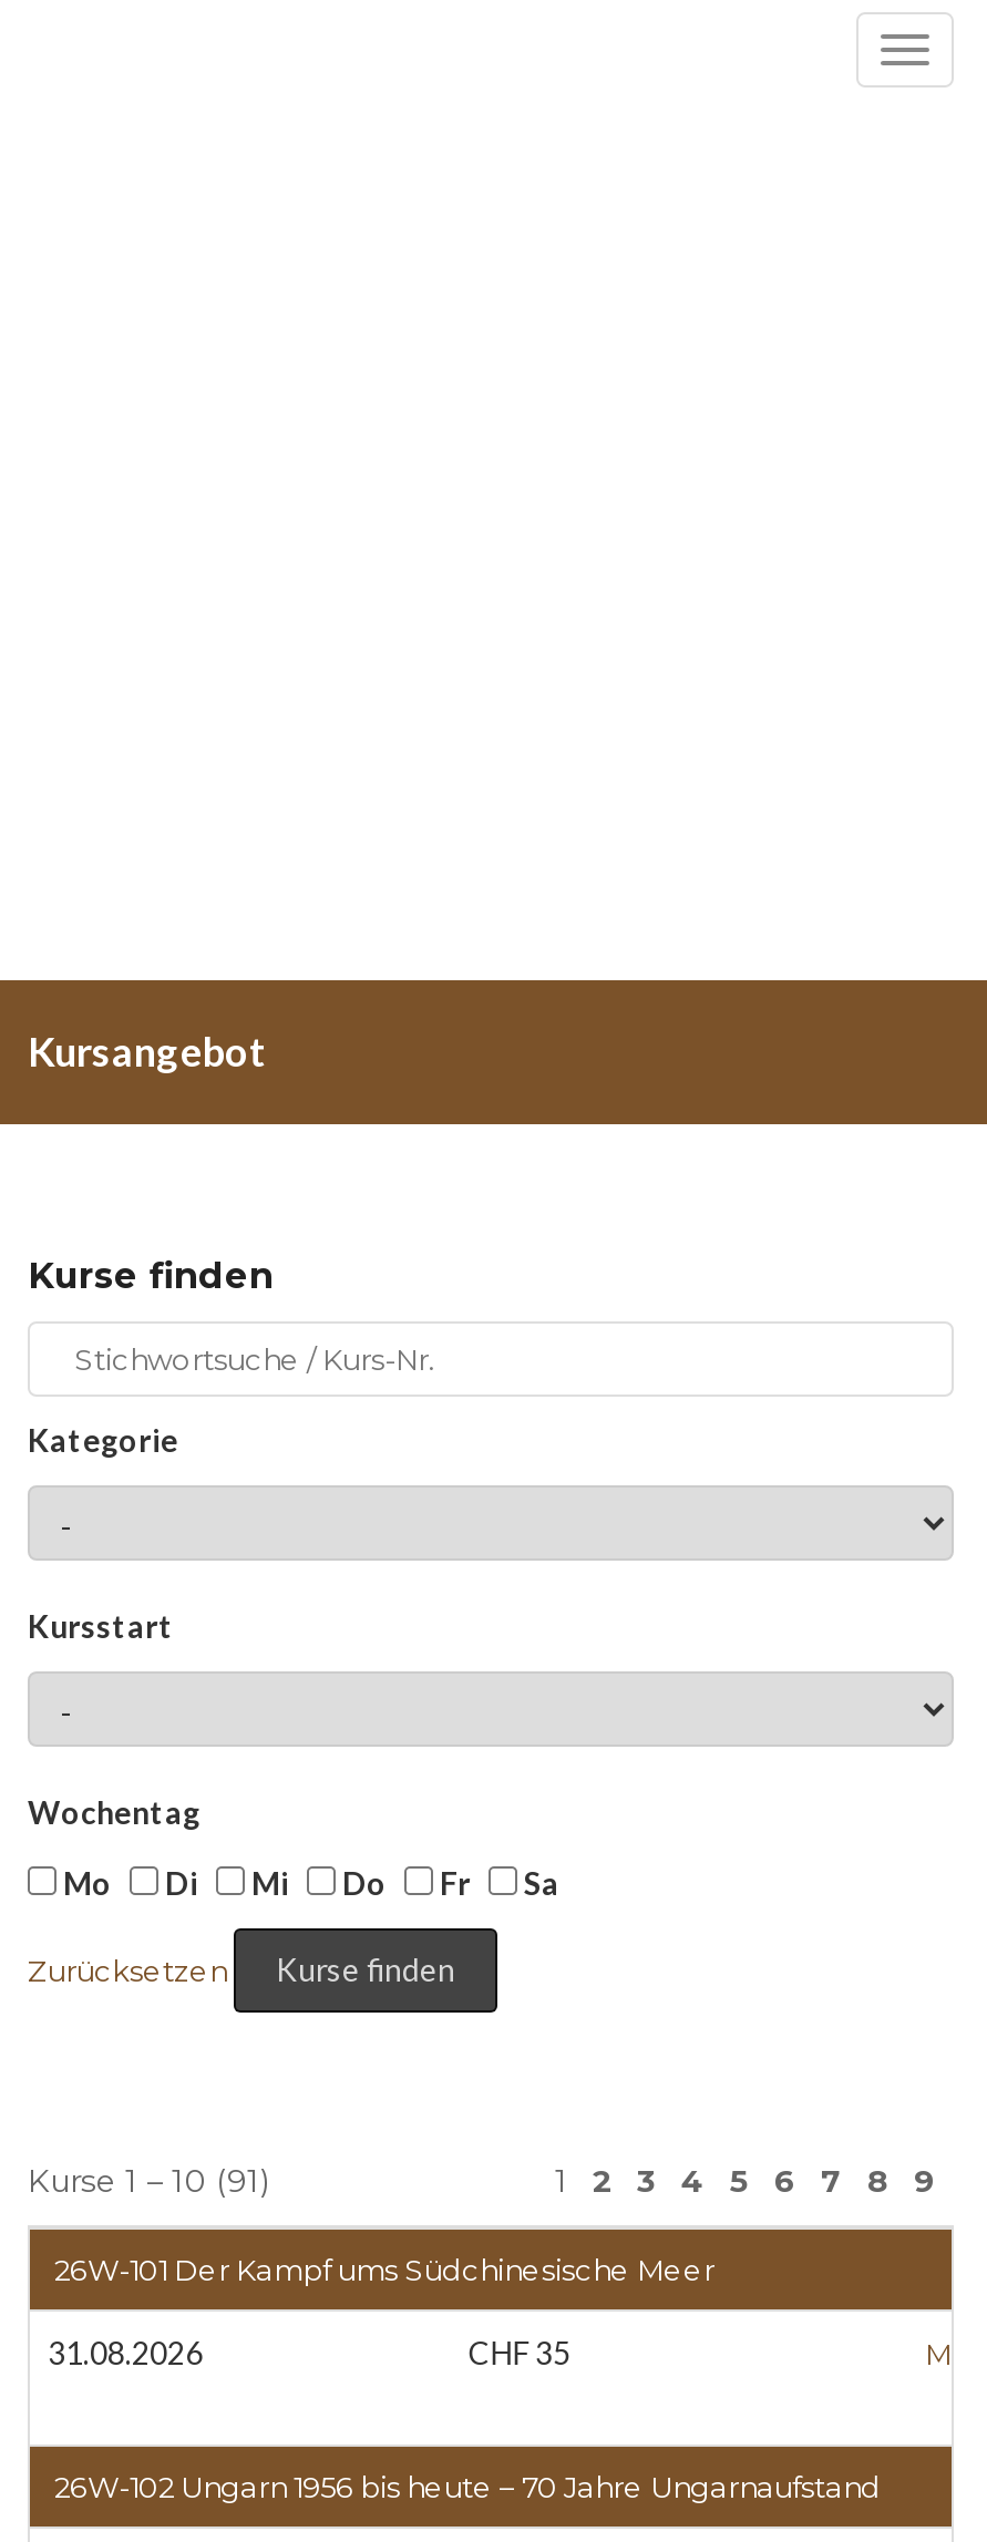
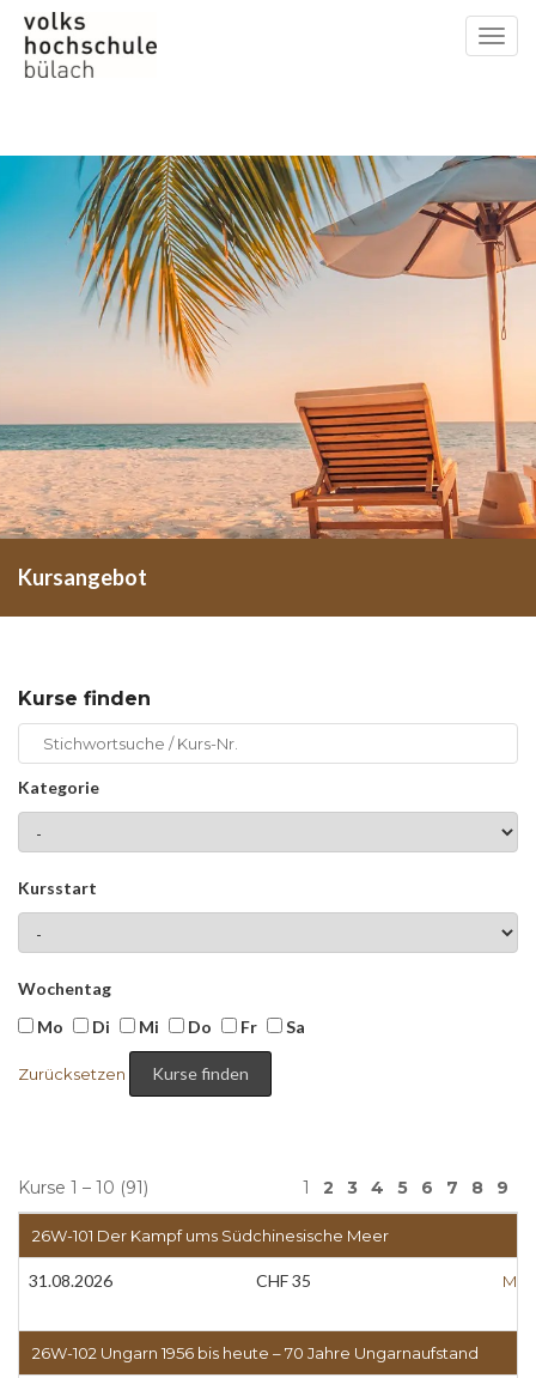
none -> [23,11,158,79] [image]
none -> [4,154,532,540] [image]

